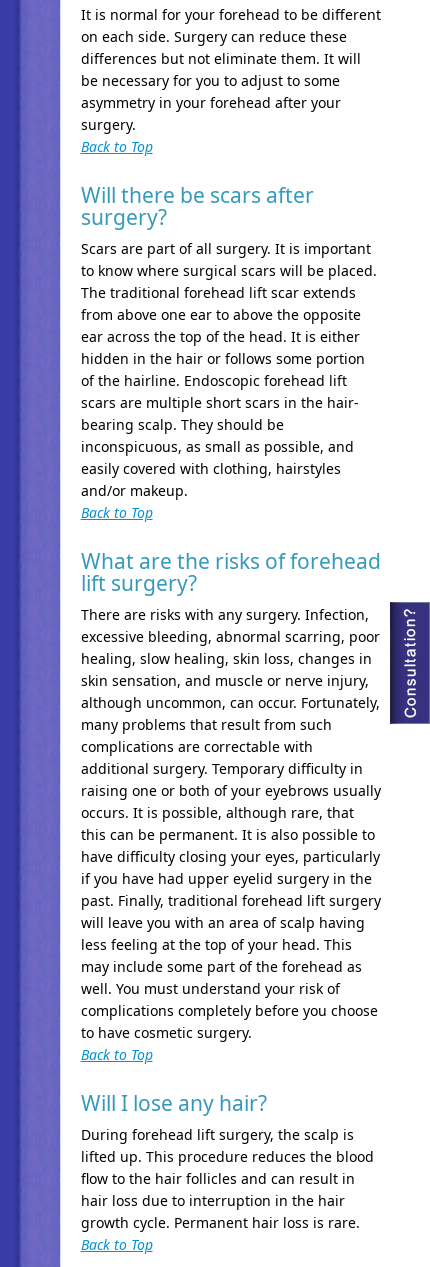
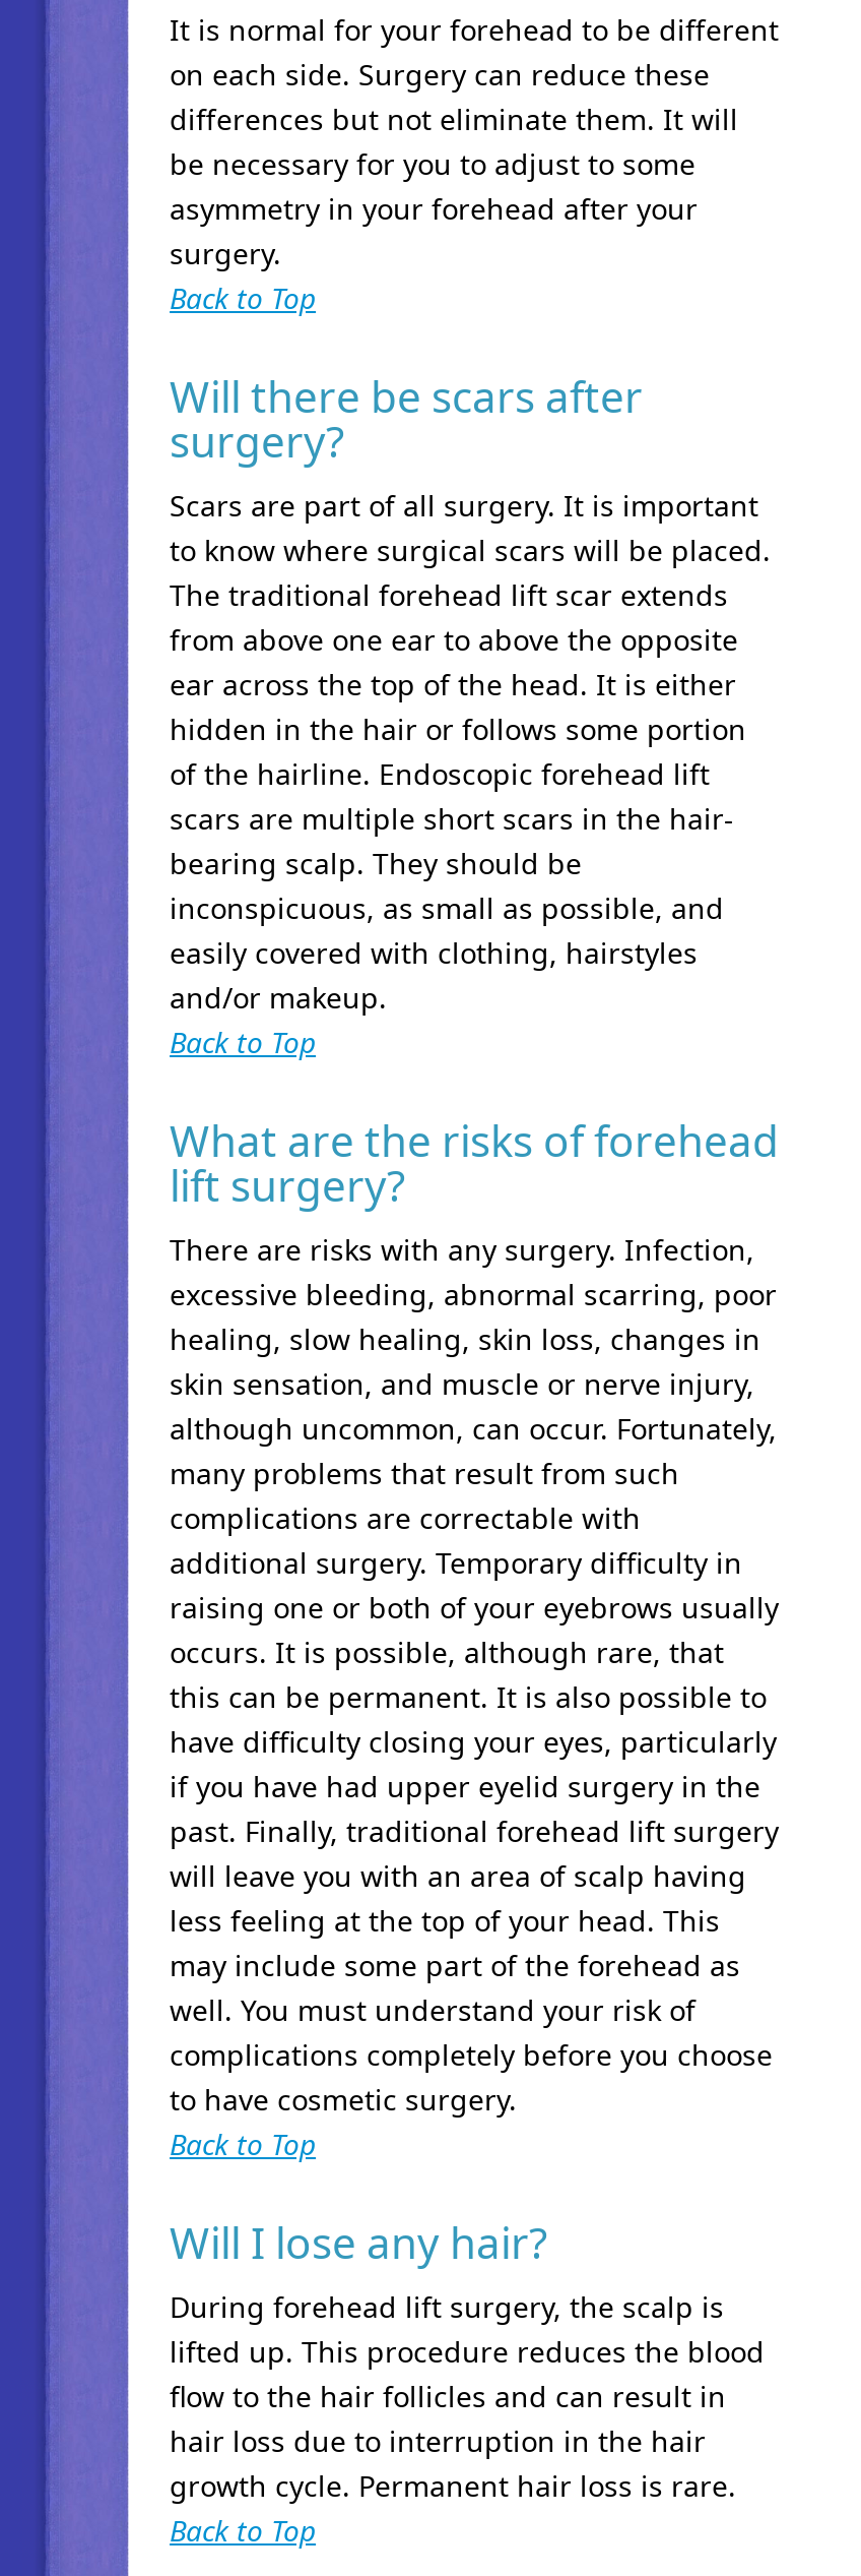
[389,601,427,725] [image] -> none

